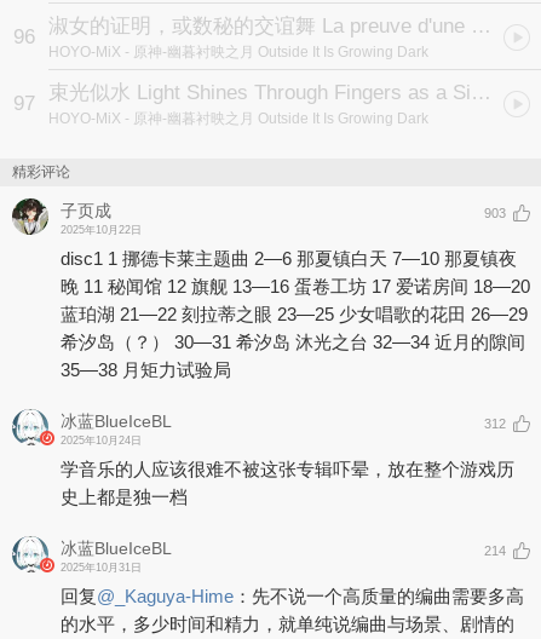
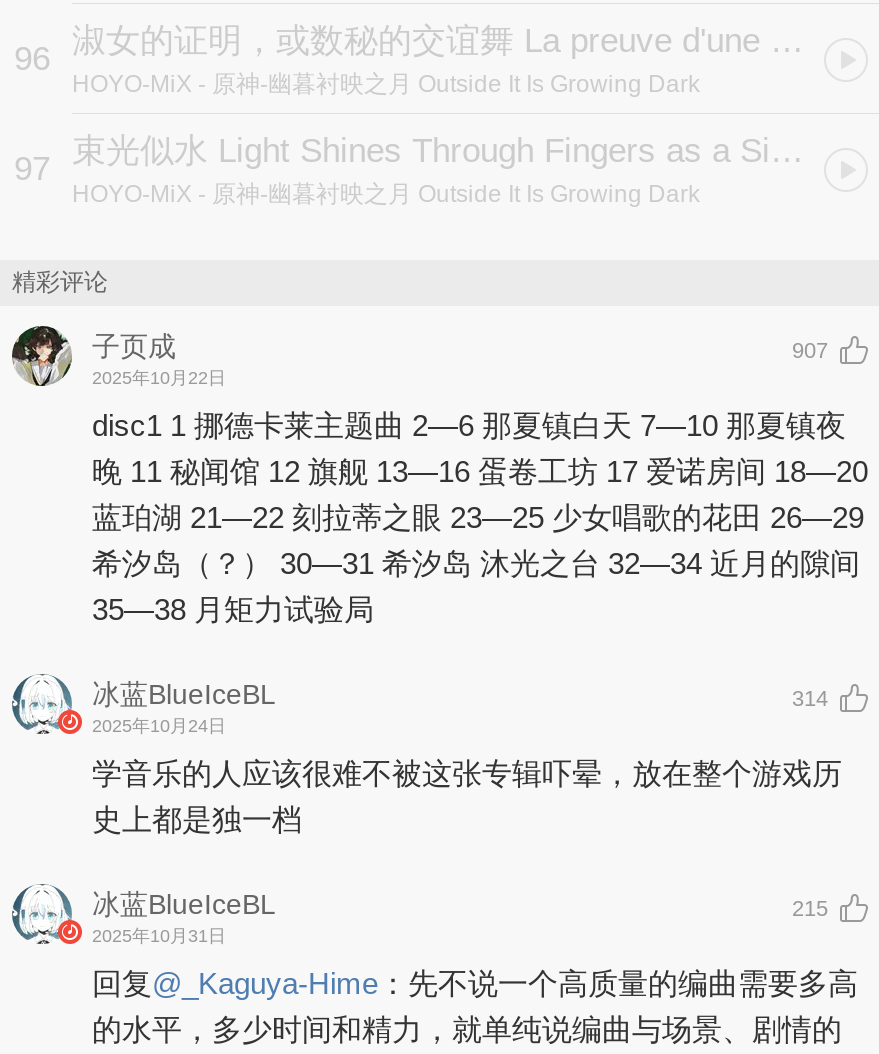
[484,206,506,220] 903 -> [792,338,828,362] 907
[484,417,506,431] 312 -> [792,686,828,710] 314
[484,544,506,558] 214 -> [792,897,828,921] 215

